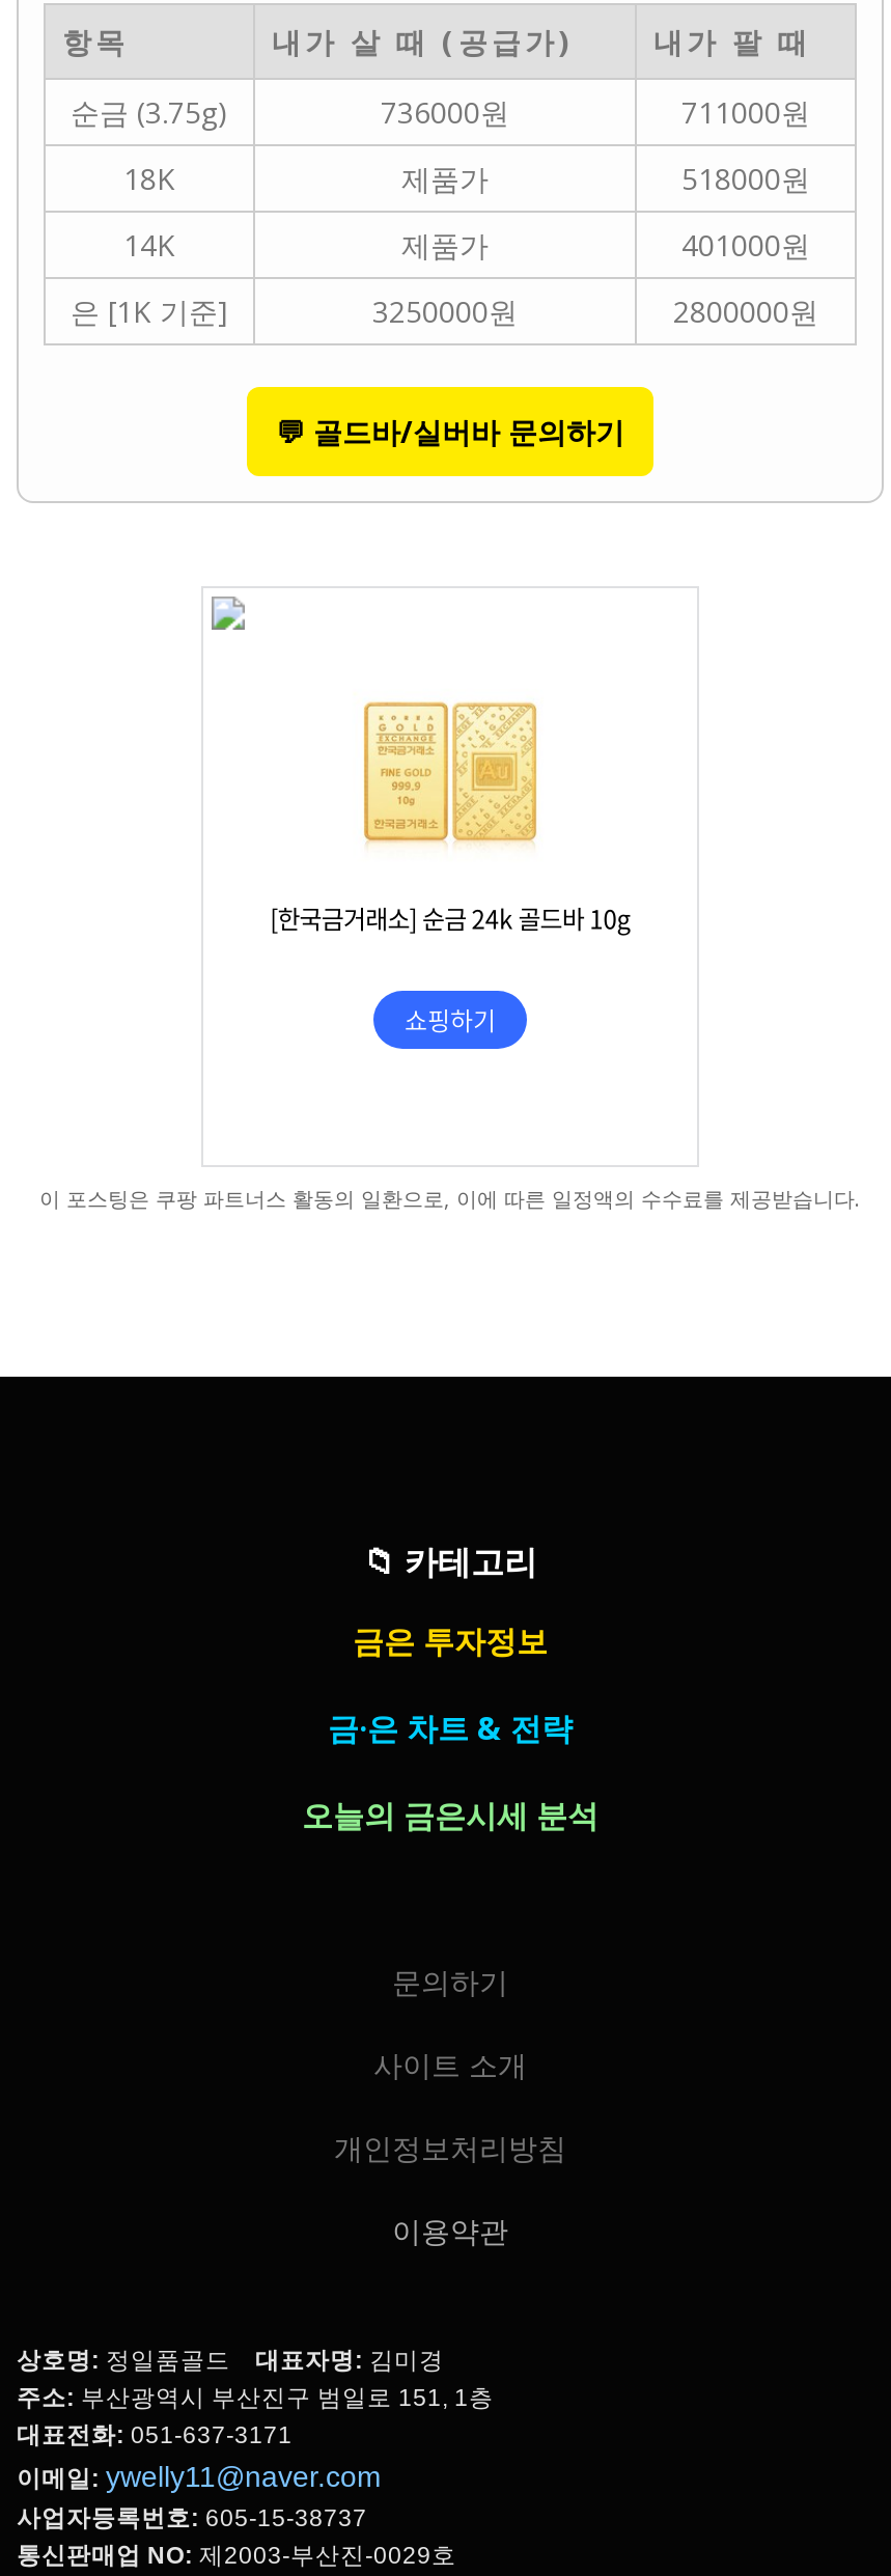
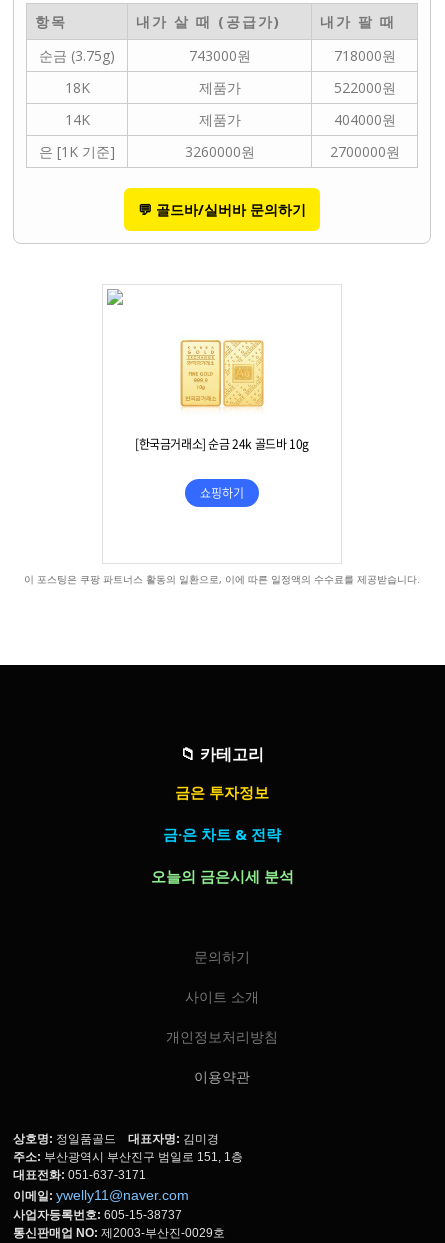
[381,93,810,132] 736000원 | 711000원 -> [188,46,395,65] 743000원 | 718000원
[681,159,810,198] 518000원 -> [333,78,395,97] 522000원
[681,225,810,265] 401000원 -> [333,110,395,129] 404000원
[372,292,818,331] 3250000원 | 2800000원 -> [184,142,399,161] 3260000원 | 2700000원

